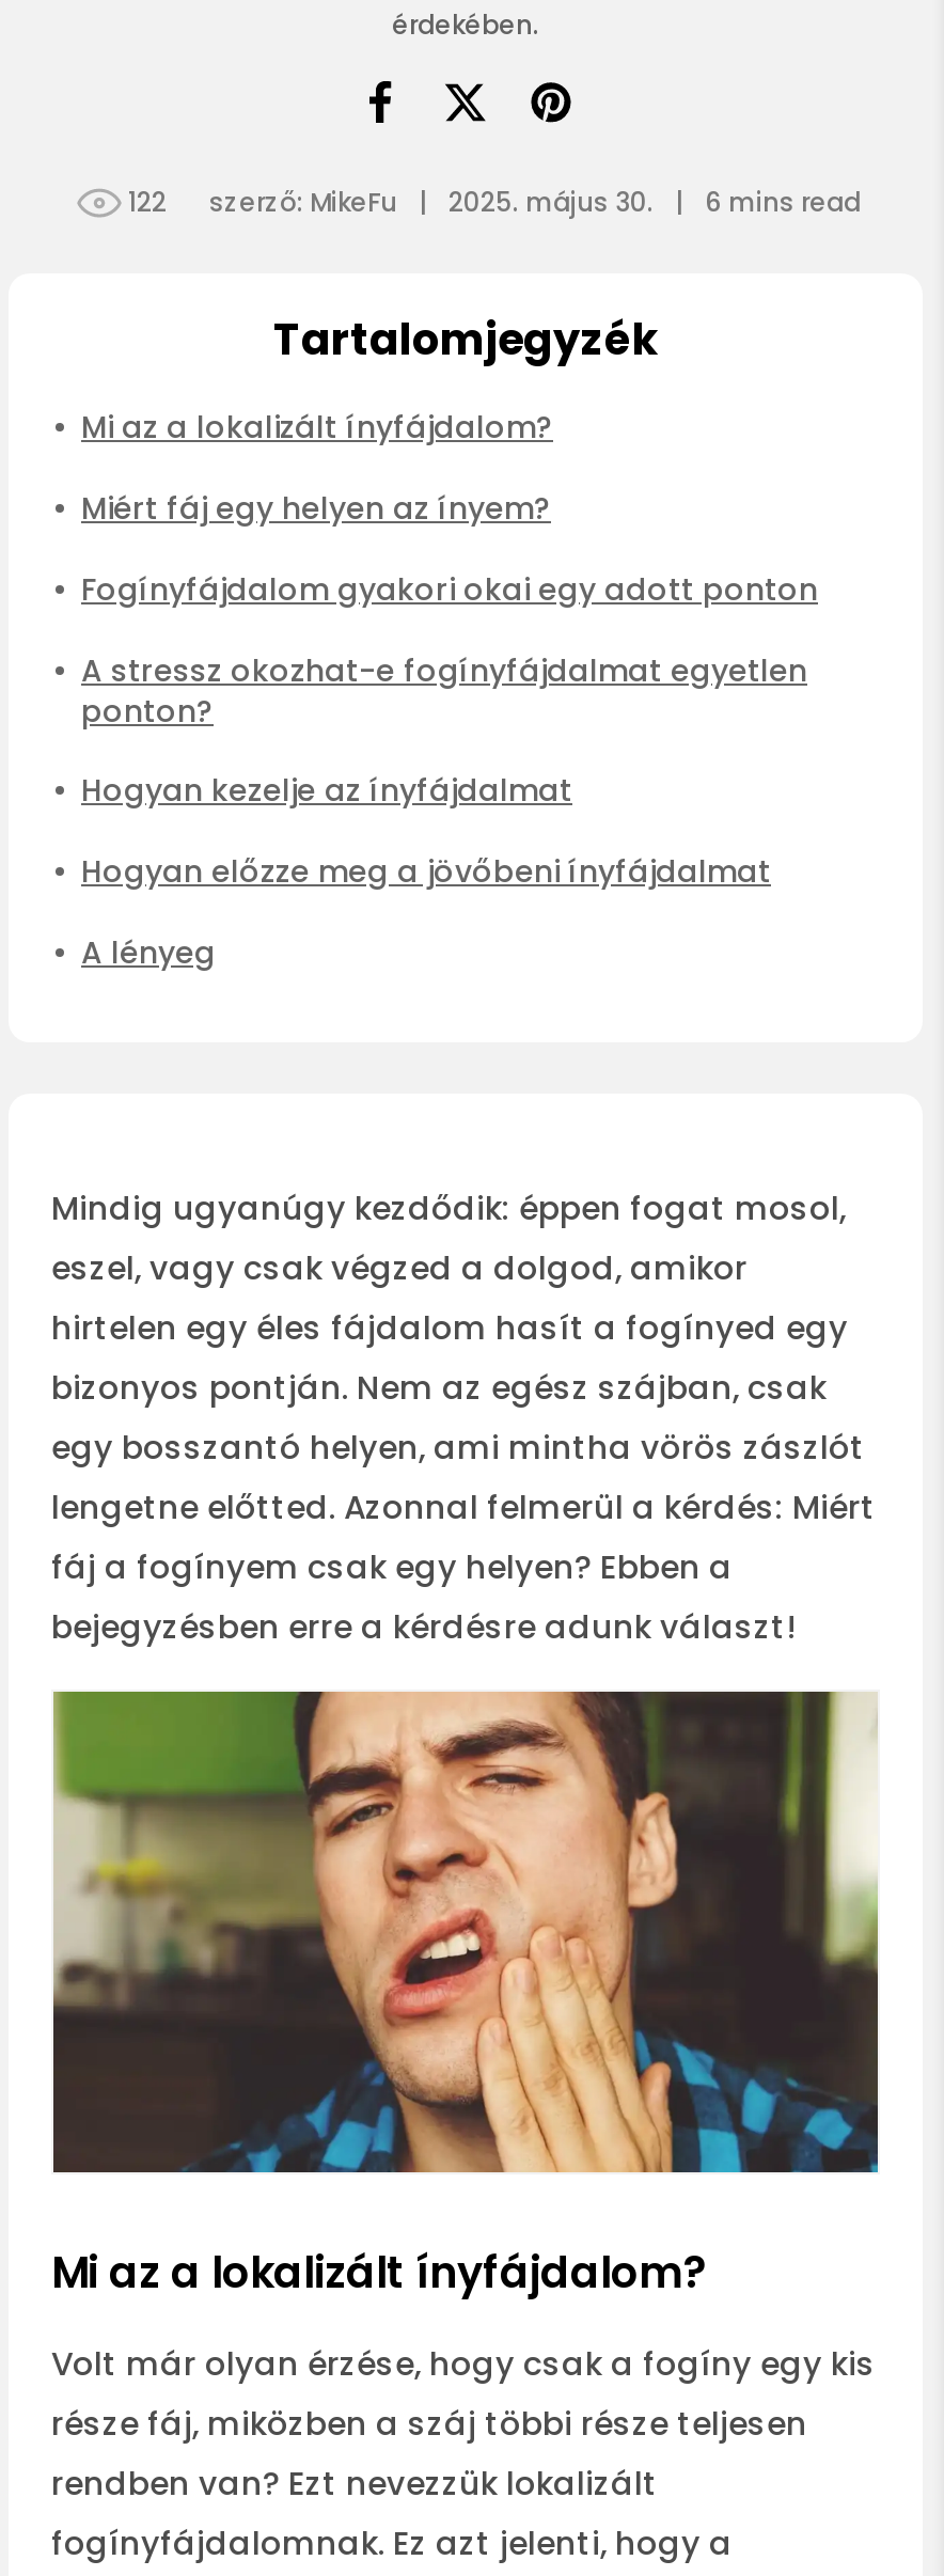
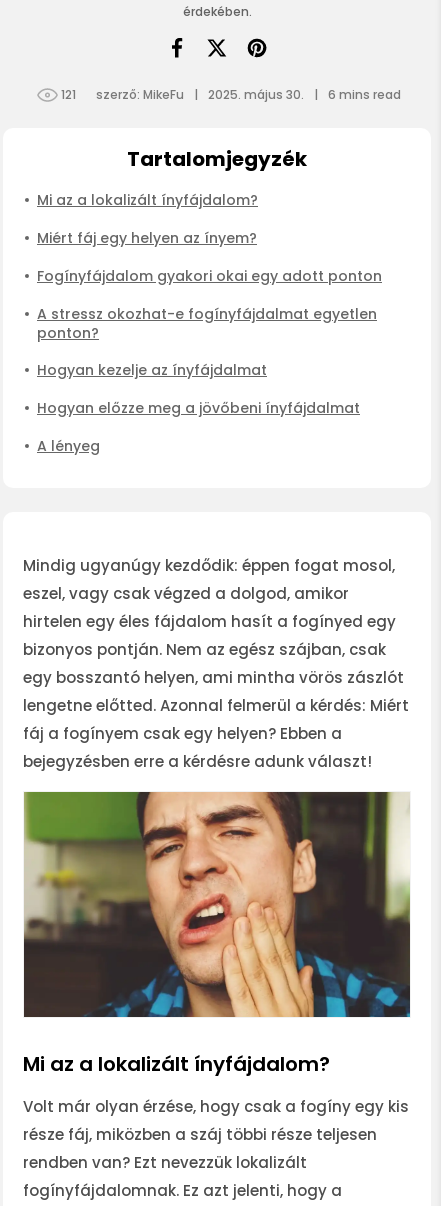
[128,183,167,219] 122 -> [60,85,75,102] 121

